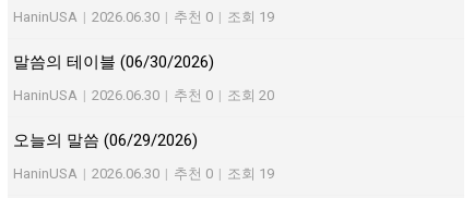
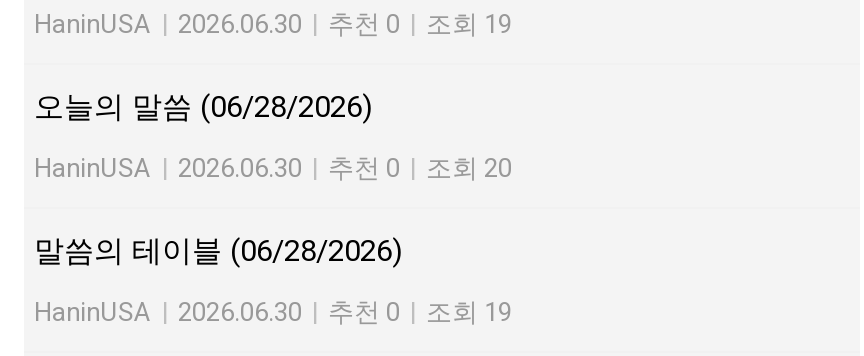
[13,52,214,72] 말씀의 테이블 (06/30/2026) -> [34,89,372,125] 오늘의 말씀 (06/28/2026)
[13,131,198,150] 오늘의 말씀 (06/29/2026) -> [34,233,402,269] 말씀의 테이블 (06/28/2026)

